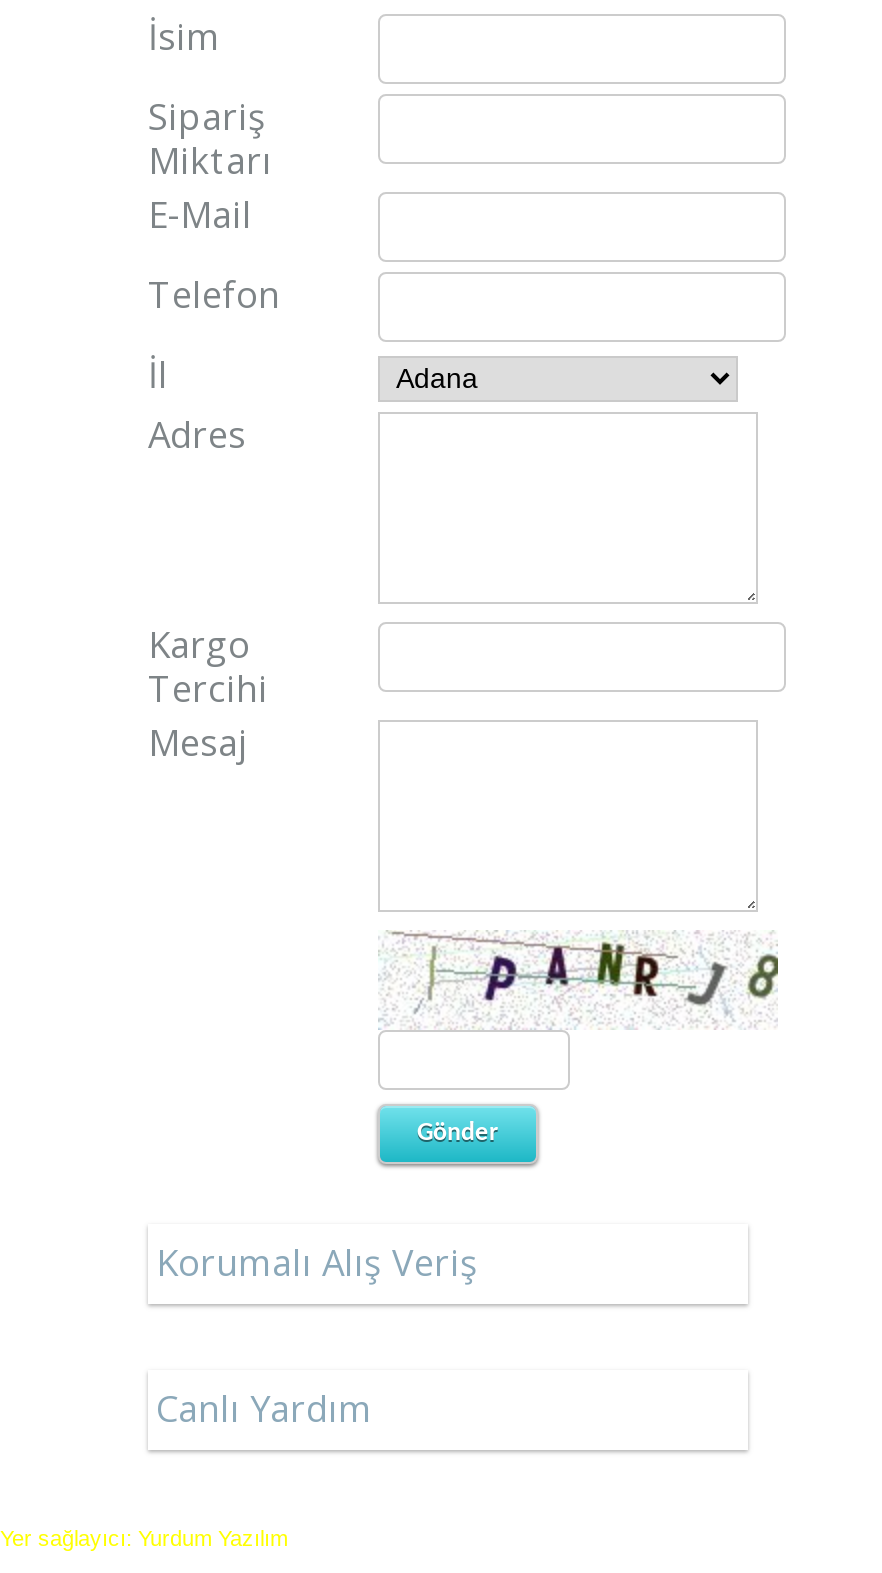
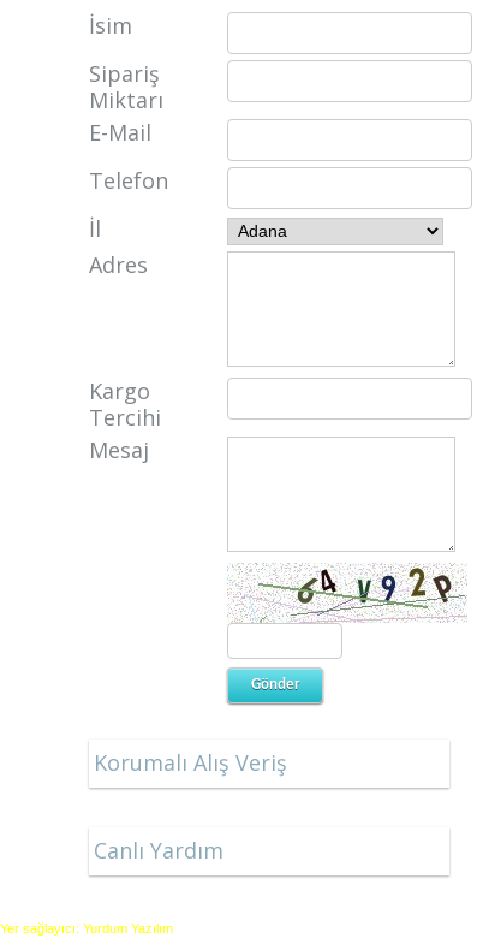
[384,930,780,1030] [image] -> [234,564,467,624] [image]

